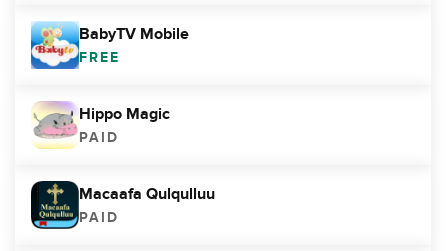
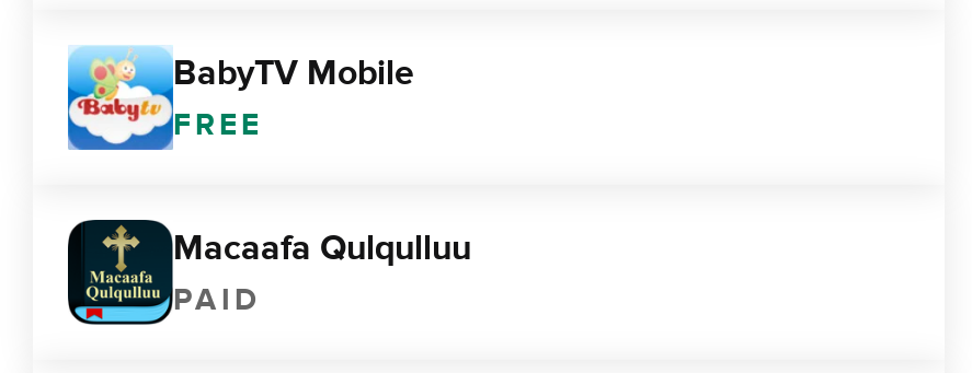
[31,101,170,149] [image] | Hippo Magic | PAID -> none

